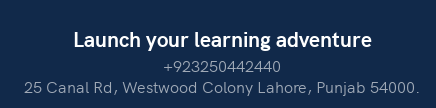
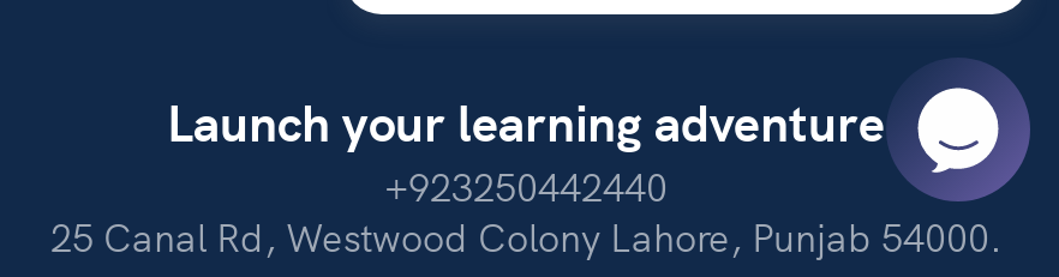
none -> [893,65,1030,201] [image]

